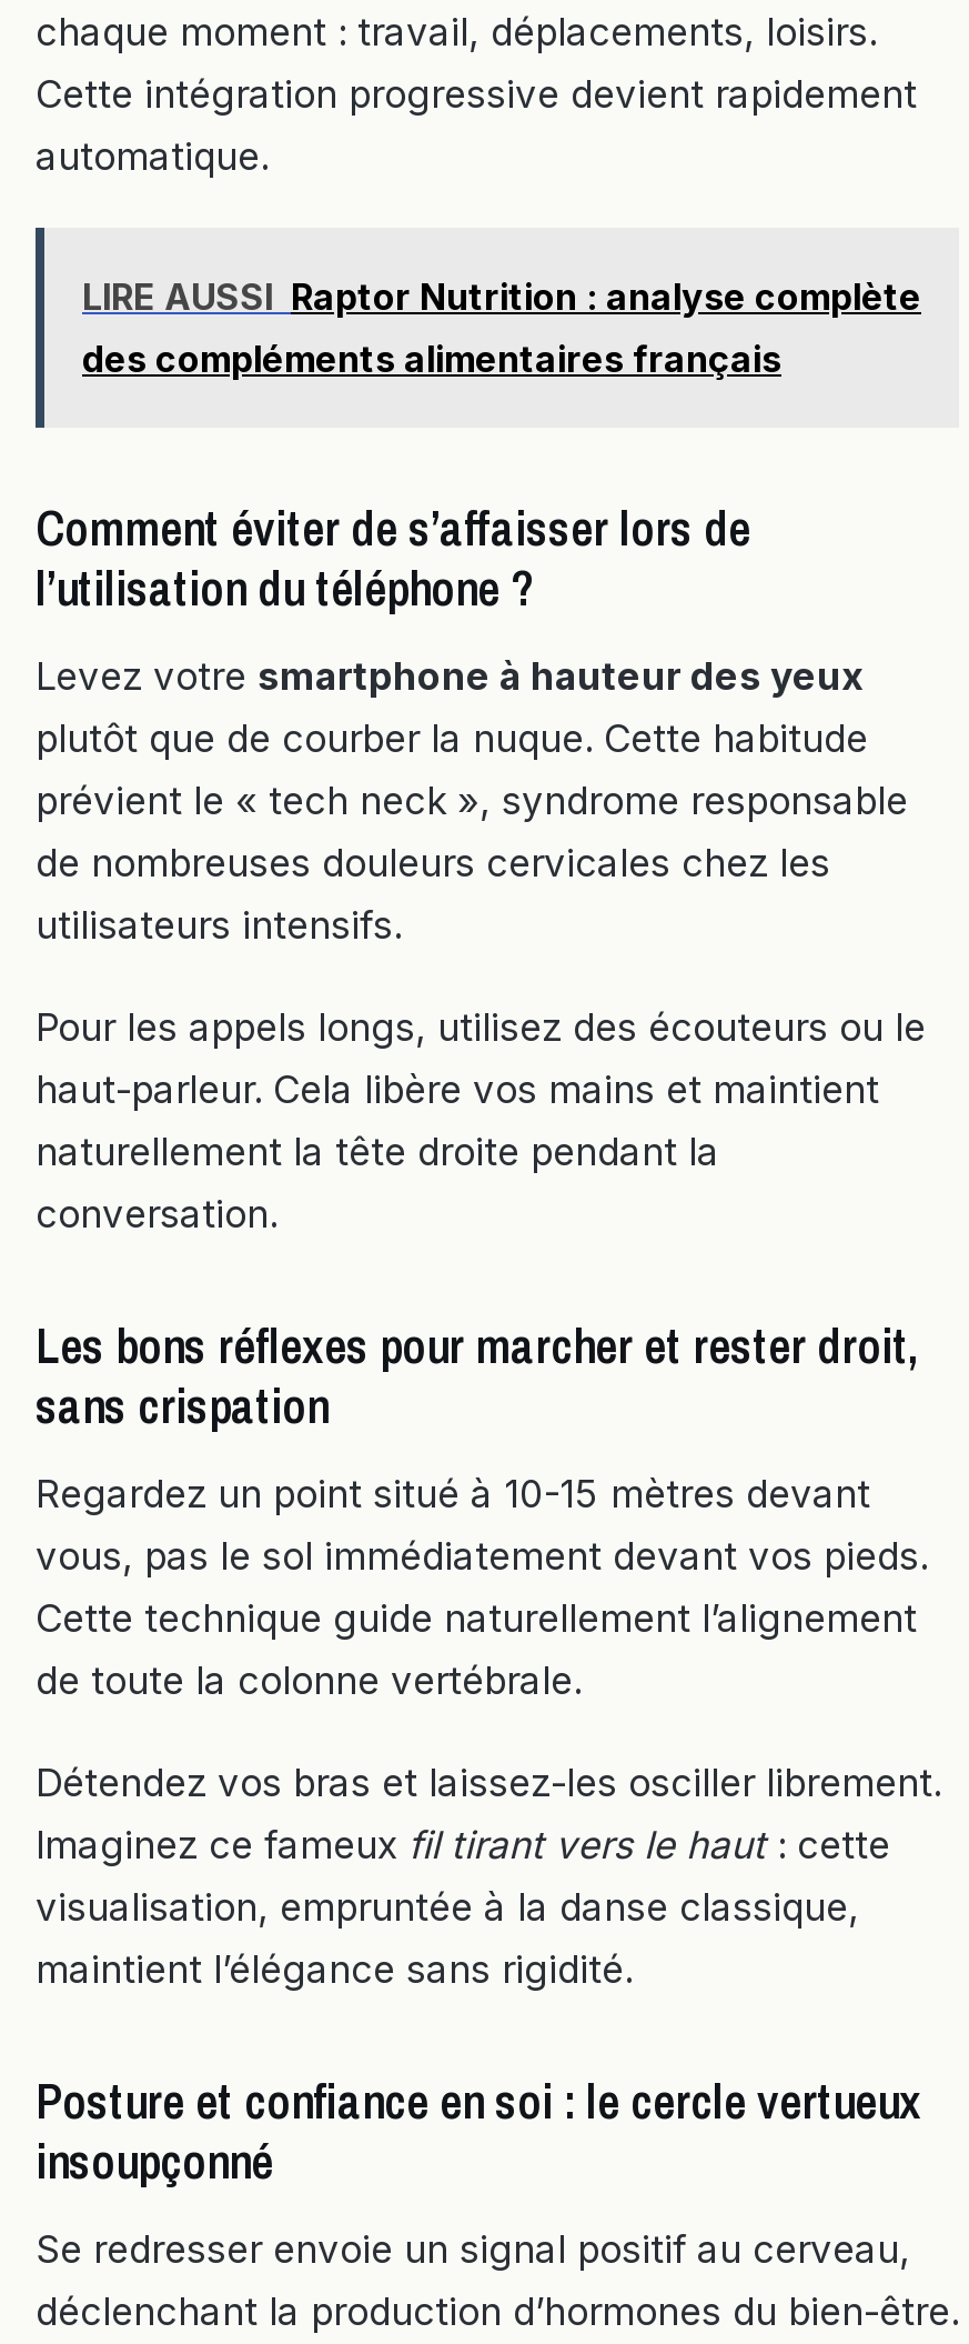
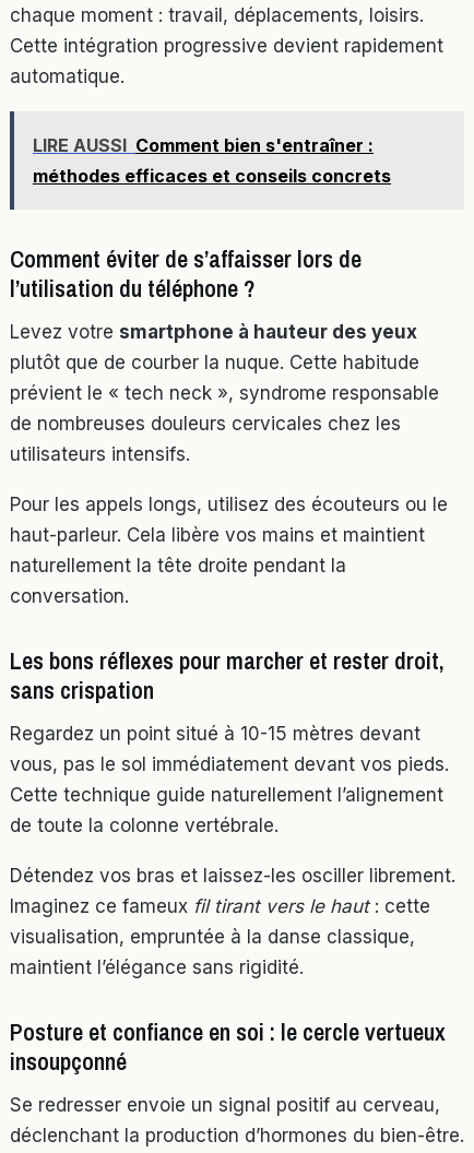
[82,274,921,381] LIRE AUSSI Raptor Nutrition : analyse complète | des compléments alimentaires français -> [33,135,391,187] LIRE AUSSI Comment bien s'entraîner : | méthodes efficaces et conseils concrets

